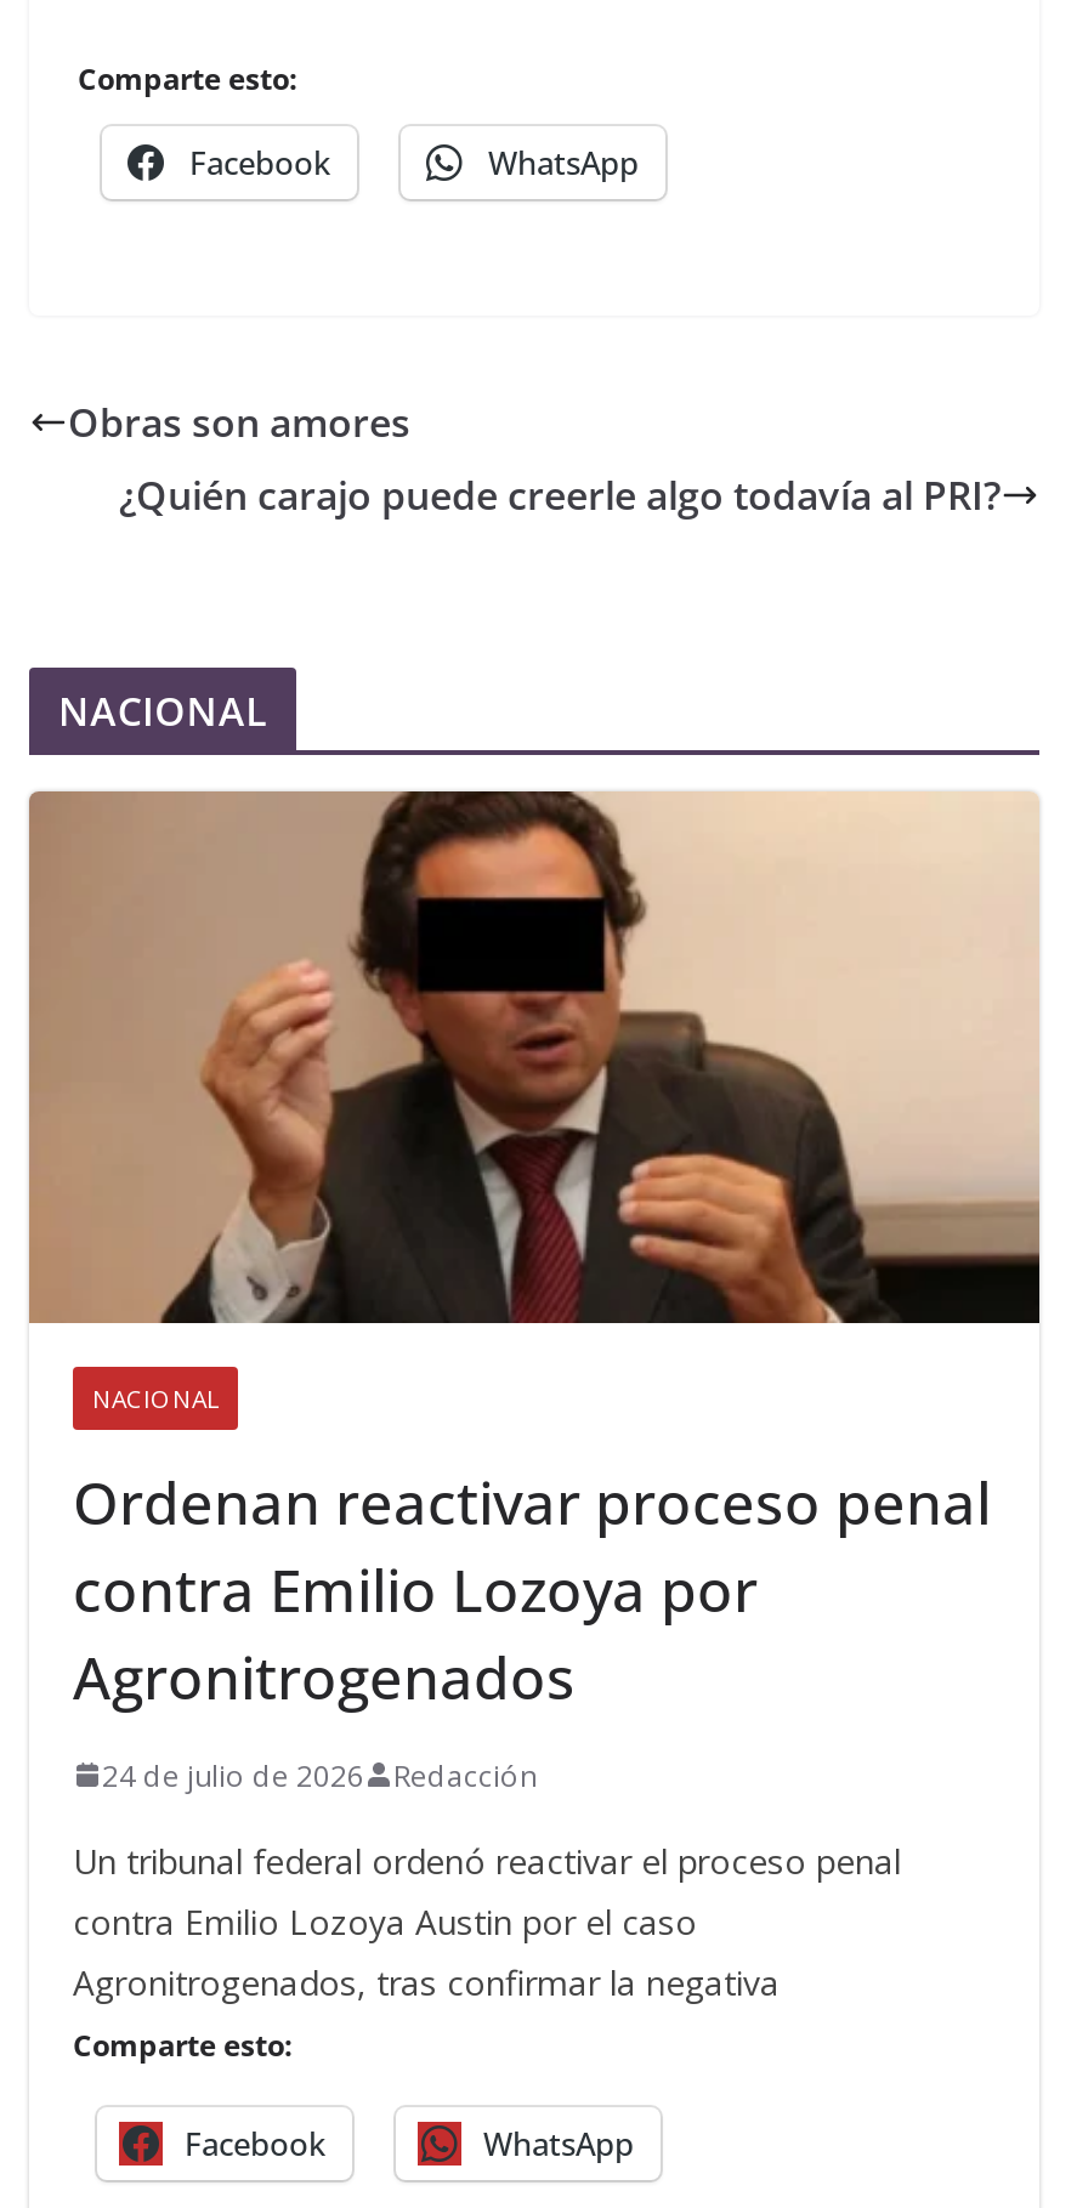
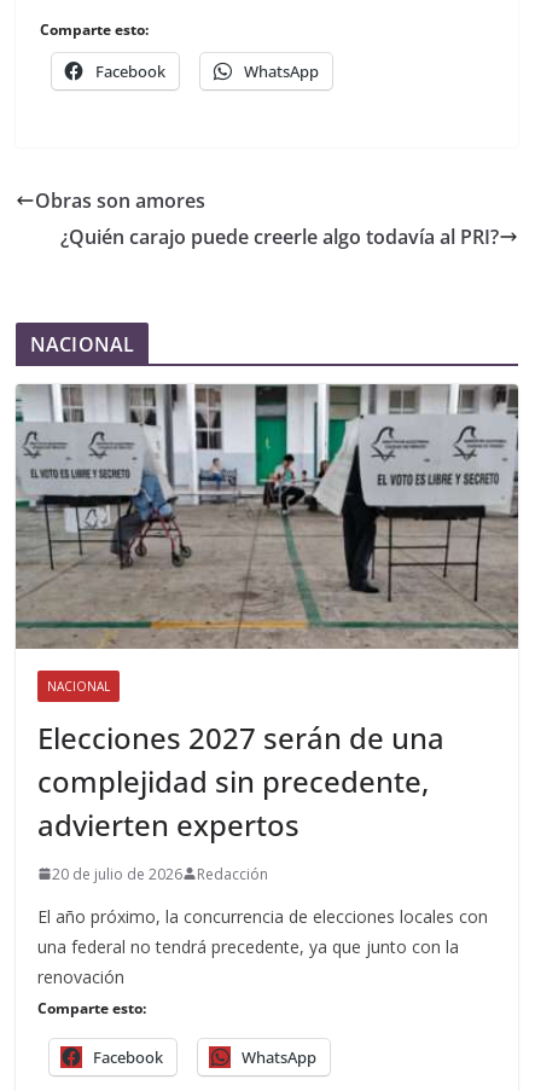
[27,789,1042,1326] [image] -> [14,383,519,650] [image]
[73,1461,991,1715] Ordenan reactivar proceso penal | contra Emilio Lozoya por | Agronitrogenados -> [37,717,444,844] Elecciones 2027 serán de una | complejidad sin precedente, | advierten expertos
[102,1754,537,1796] 24 de julio de 2026 Redacción -> [52,863,268,884] 20 de julio de 2026 Redacción
[73,1837,901,2004] Un tribunal federal ordenó reactivar el proceso penal | contra Emilio Lozoya Austin por el caso | Agronitrogenados, tras confirmar la negativa -> [37,904,488,988] El año próximo, la concurrencia de elecciones locales con | una federal no tendrá precedente, ya que junto con la | renovación

